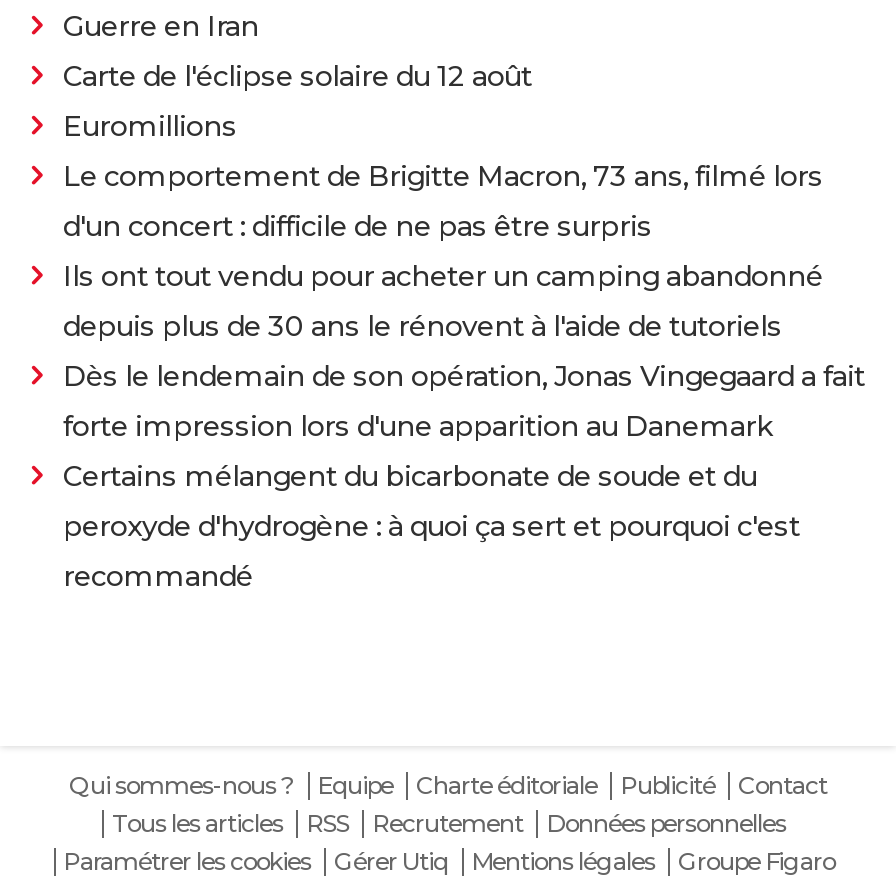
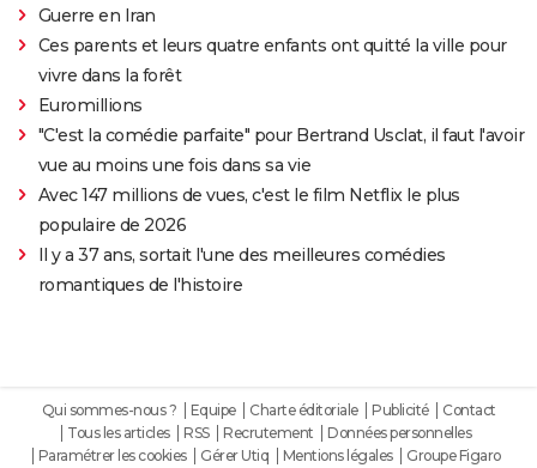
[63,59,532,95] Carte de l'éclipse solaire du 12 août -> [38,35,506,87] Ces parents et leurs quatre enfants ont quitté la ville pour | vivre dans la forêt
moved [63,109,237,145] -> [38,95,142,117]: Euromillions
[63,159,865,595] Le comportement de Brigitte Macron, 73 ans, filmé lors | d'un concert : difficile de ne pas être surpris | Ils ont tout vendu pour acheter un camping abandonné | depuis plus de 30 ans le rénovent à l'aide de tutoriels | Dès le lendemain de son opération, Jonas Vingegaard a fait | forte impression lors d'une apparition au Danemark | Certains mélangent du bicarbonate de soude et du | peroxyde d'hydrogène : à quoi ça sert et pourquoi c'est | recommandé -> [38,125,524,296] "C'est la comédie parfaite" pour Bertrand Usclat, il faut l'avoir | vue au moins une fois dans sa vie | Avec 147 millions de vues, c'est le film Netflix le plus | populaire de 2026 | Il y a 37 ans, sortait l'une des meilleures comédies | romantiques de l'histoire

